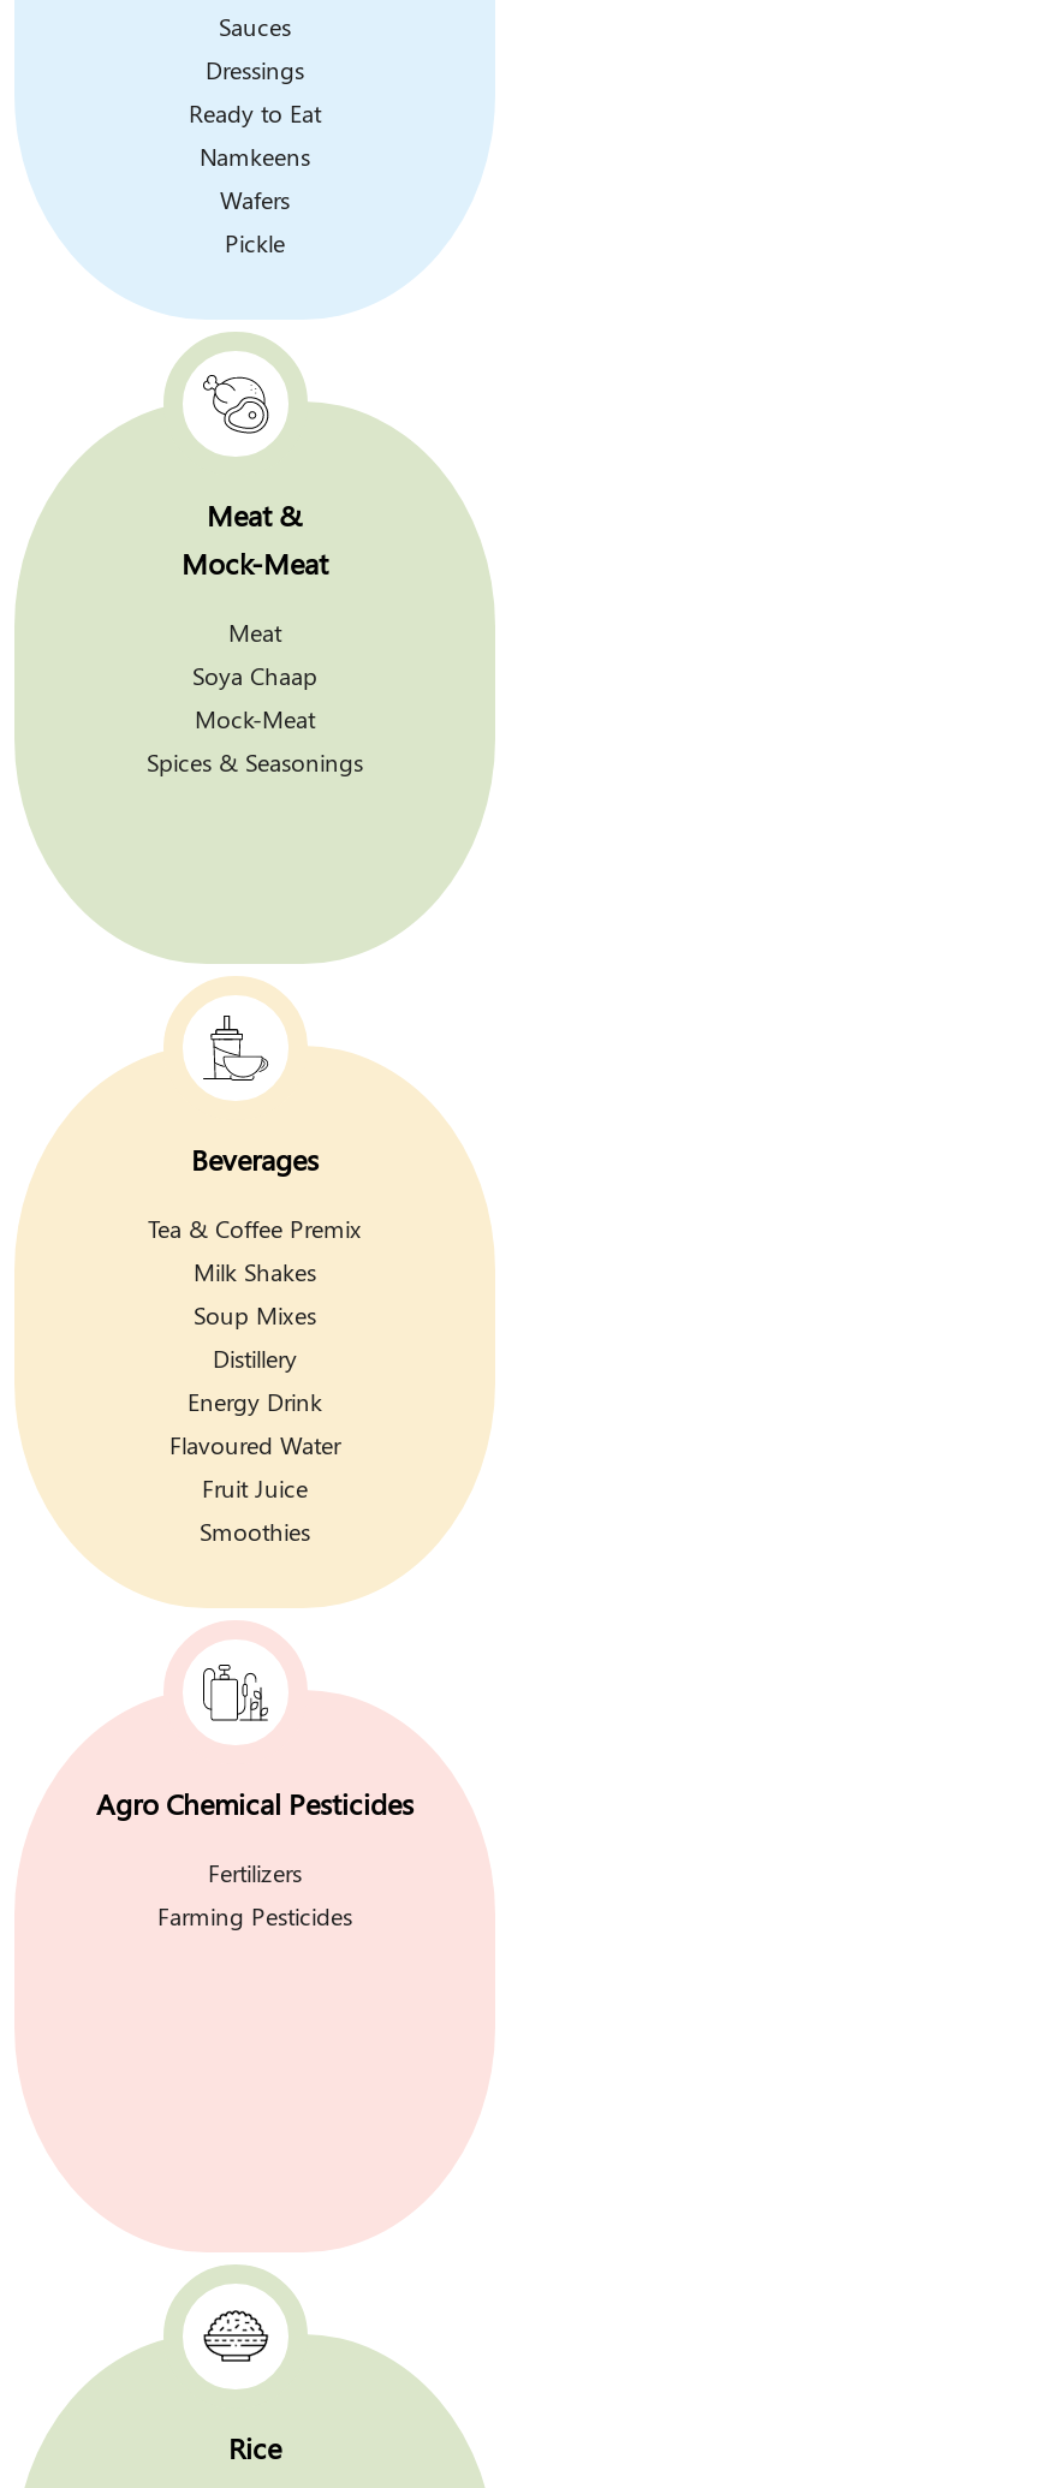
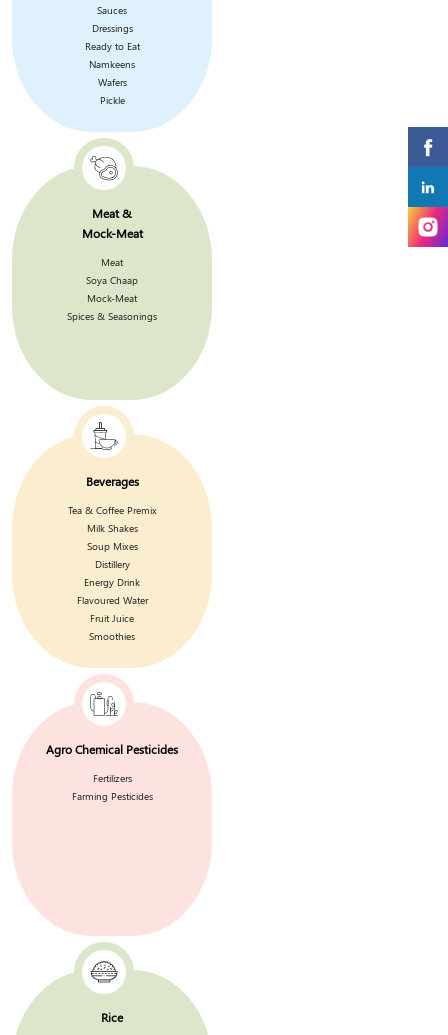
none -> [407,126,445,248] [image]

